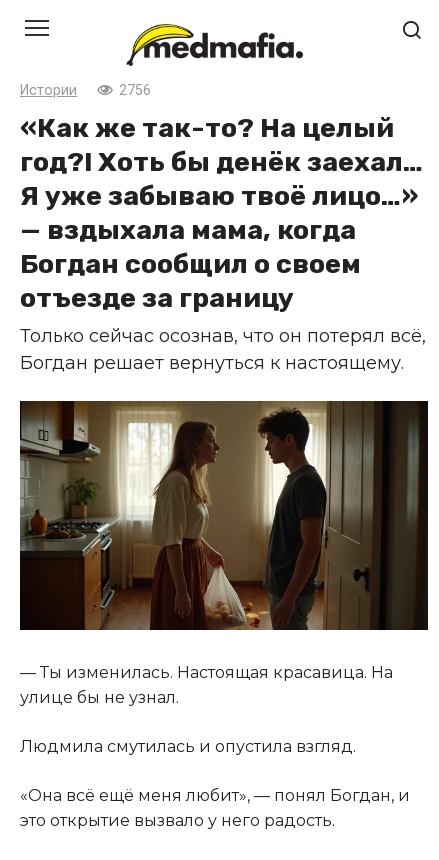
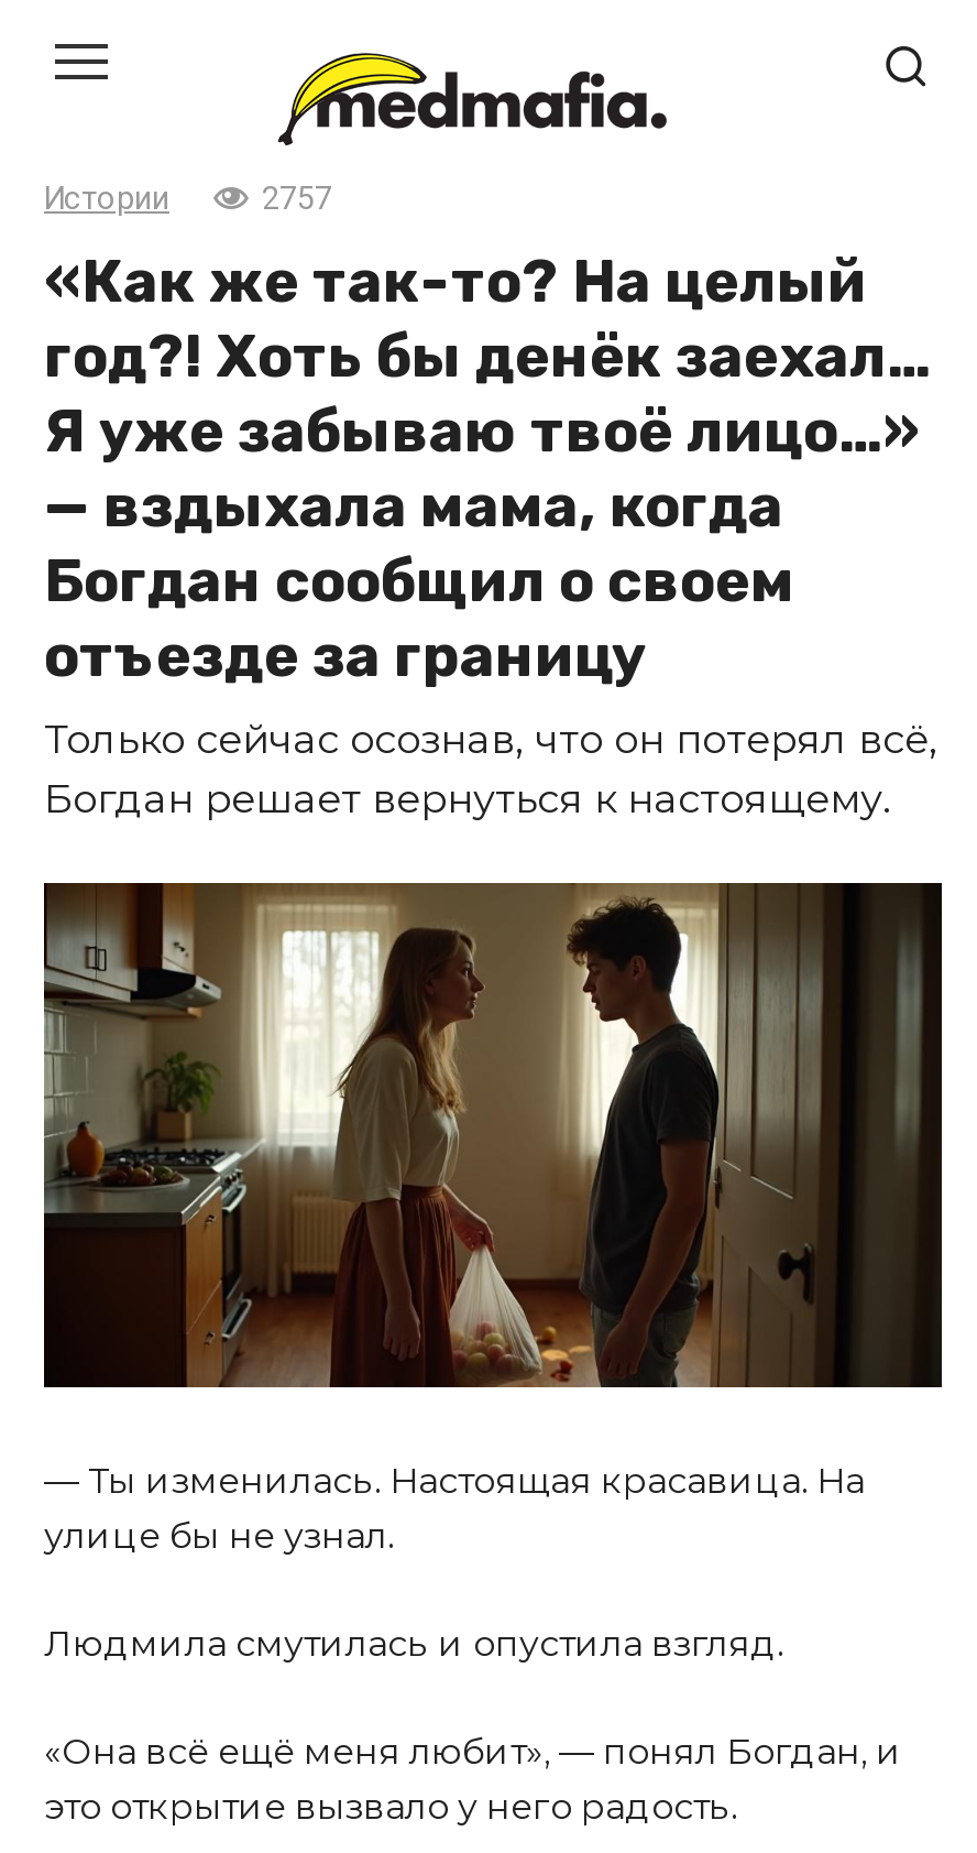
[119,82,151,99] 2756 -> [262,181,332,218] 2757

